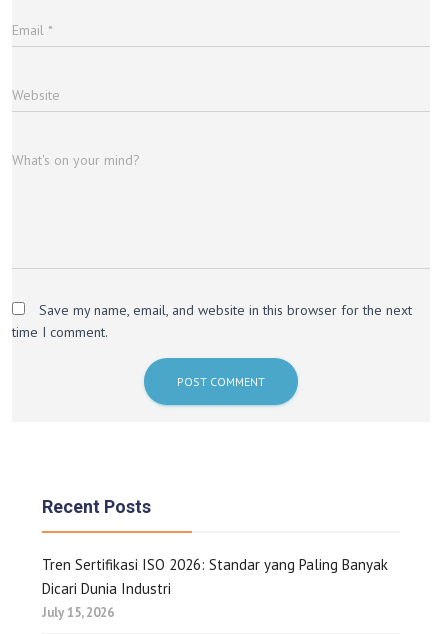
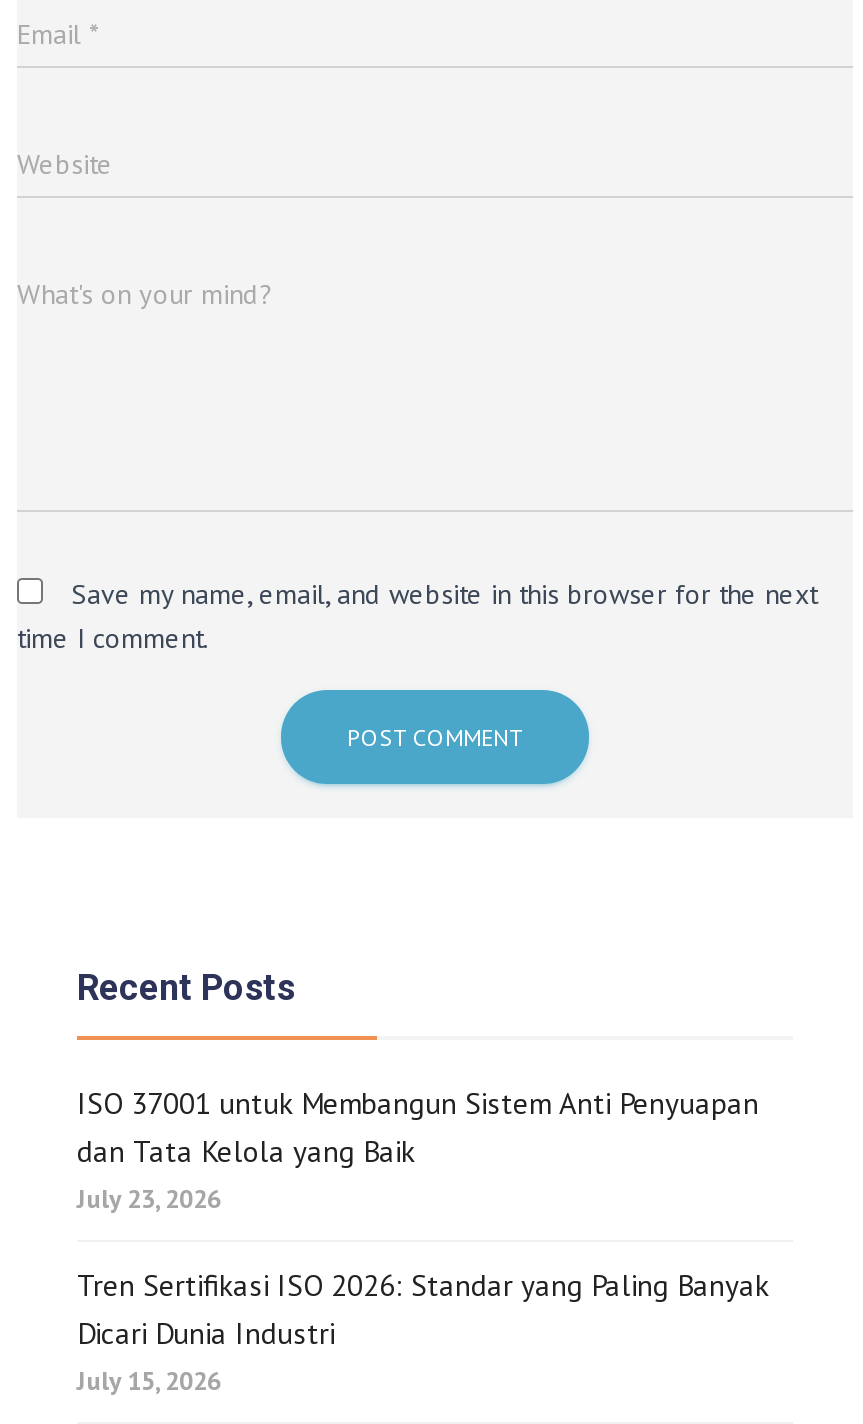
none -> [77,1084,759,1216] ISO 37001 untuk Membangun Sistem Anti Penyuapan | dan Tata Kelola yang Baik | July 23, 2026

